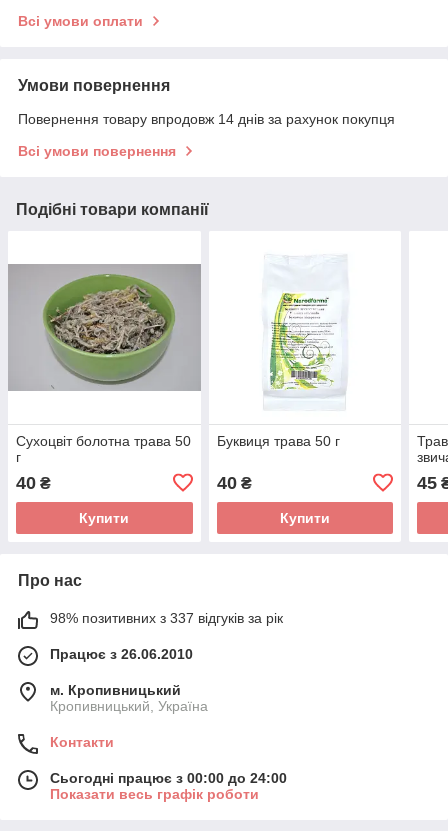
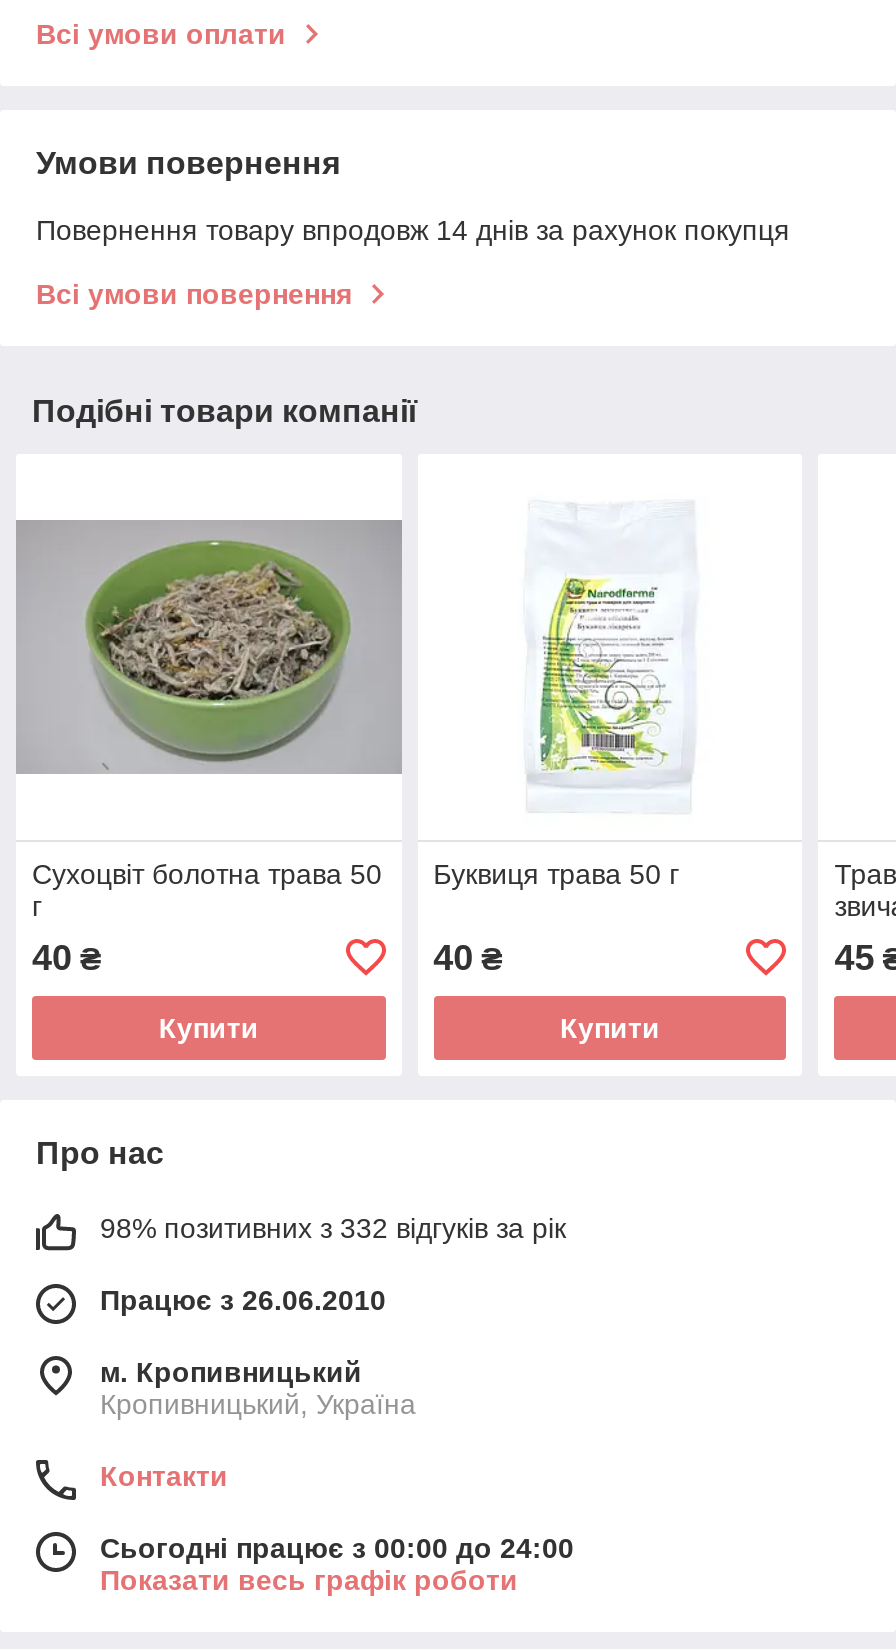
[50,610,283,626] 98% позитивних з 337 відгуків за рік -> [100,1212,566,1244] 98% позитивних з 332 відгуків за рік

